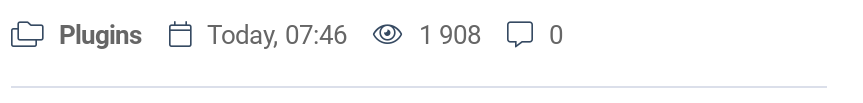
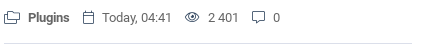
[207,20,347,50] Today, 07:46 -> [102,10,172,25] Today, 04:41
[419,20,481,50] 1 908 -> [208,10,239,25] 2 401

